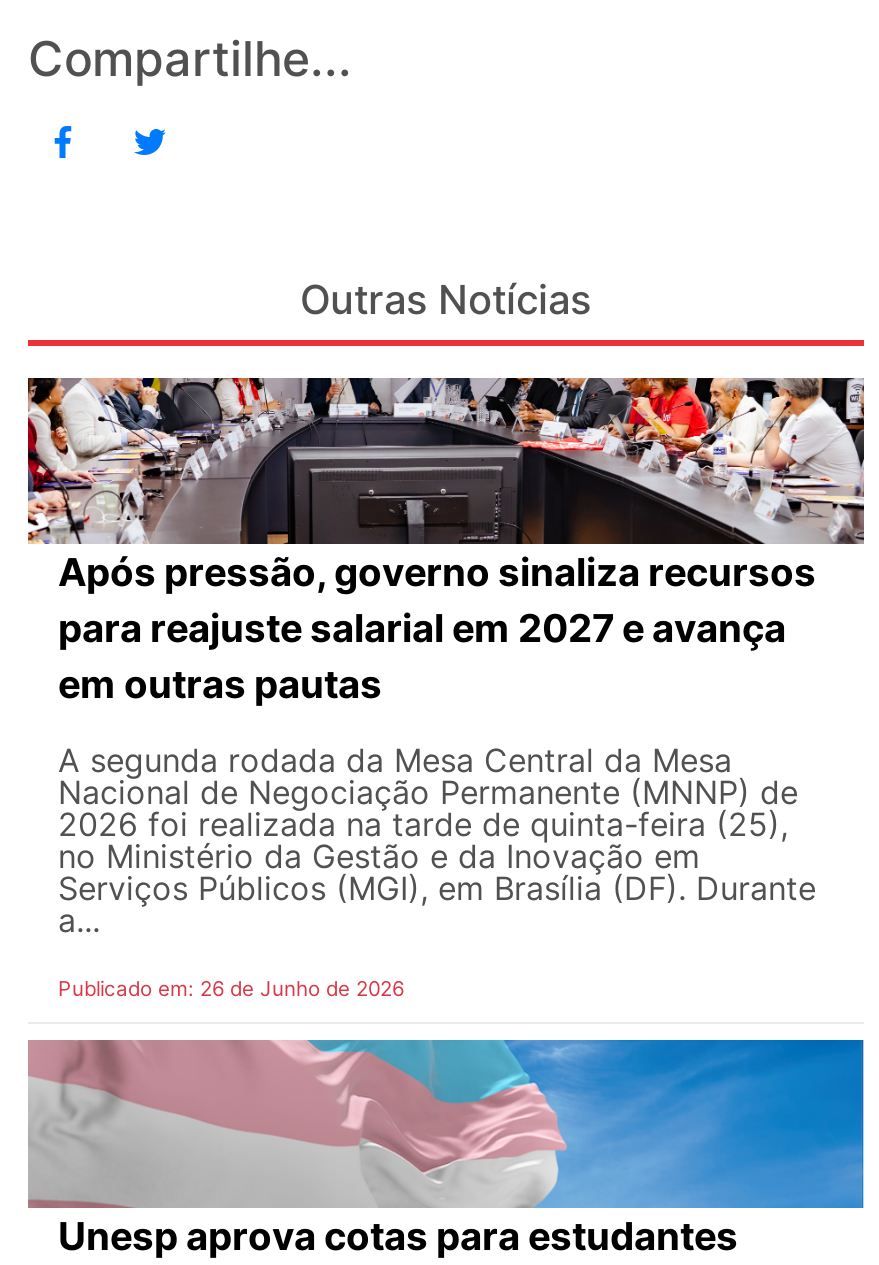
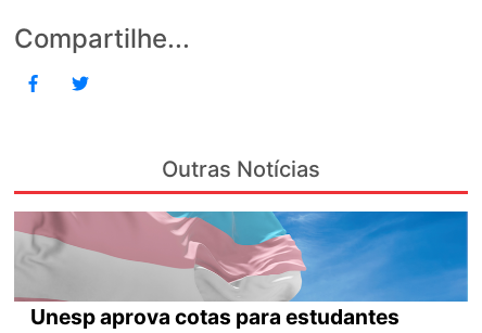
[26,376,866,1001] [image] | Após pressão, governo sinaliza recursos | para reajuste salarial em 2027 e avança | em outras pautas | A segunda rodada da Mesa Central da Mesa | Nacional de Negociação Permanente (MNNP) de | 2026 foi realizada na tarde de quinta-feira (25), | no Ministério da Gestão e da Inovação em | Serviços Públicos (MGI), em Brasília (DF). Durante | a... | Publicado em: 26 de Junho de 2026 -> none

